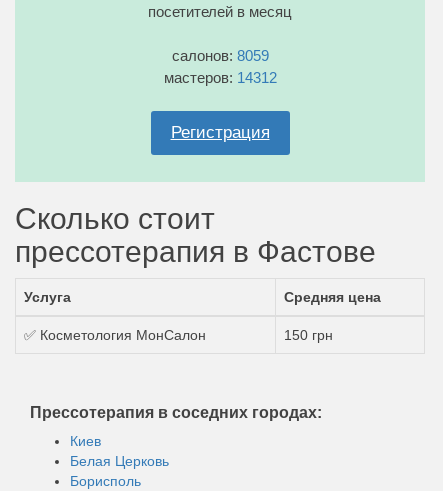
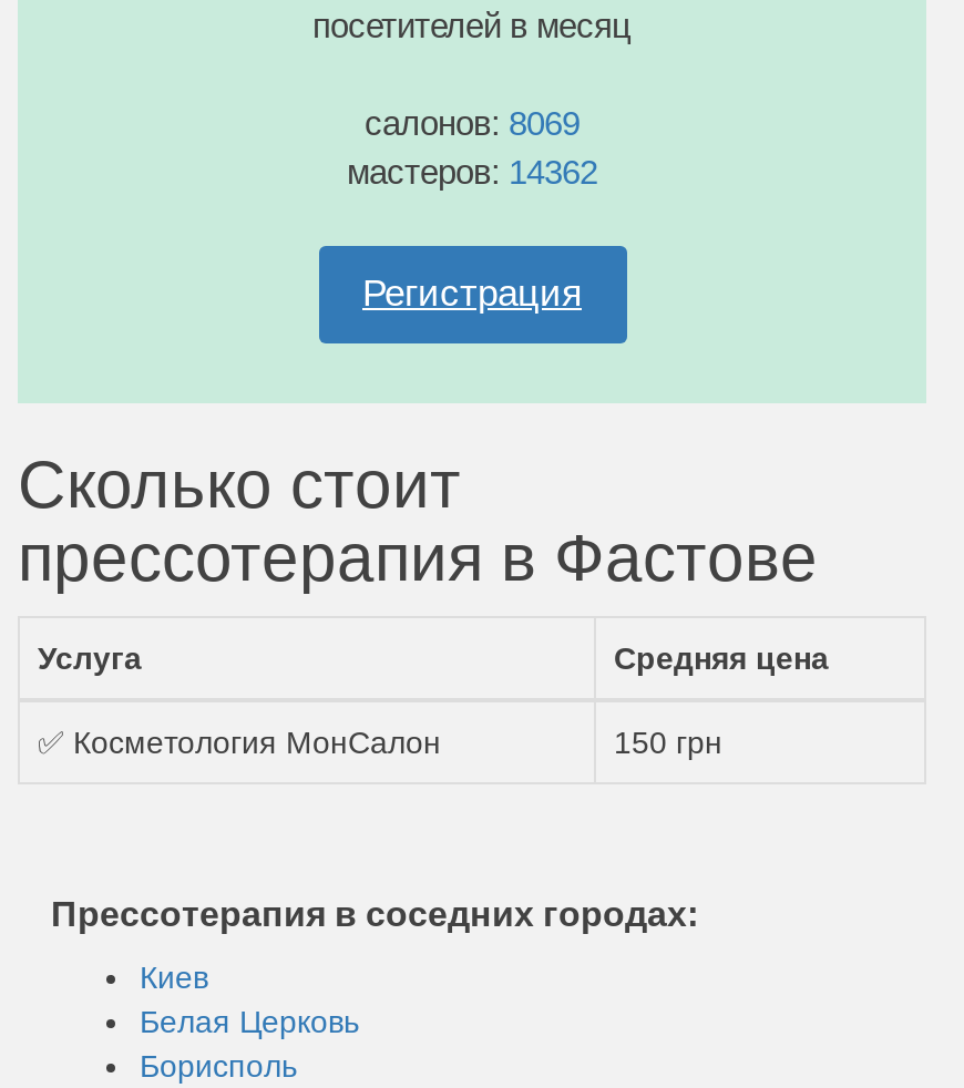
[171,47,268,64] салонов: 8059 -> [365,104,580,142] салонов: 8069
[163,69,276,86] мастеров: 14312 -> [347,153,597,191] мастеров: 14362

